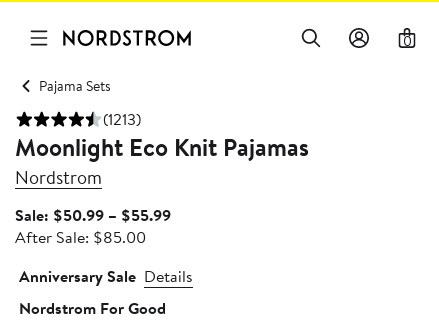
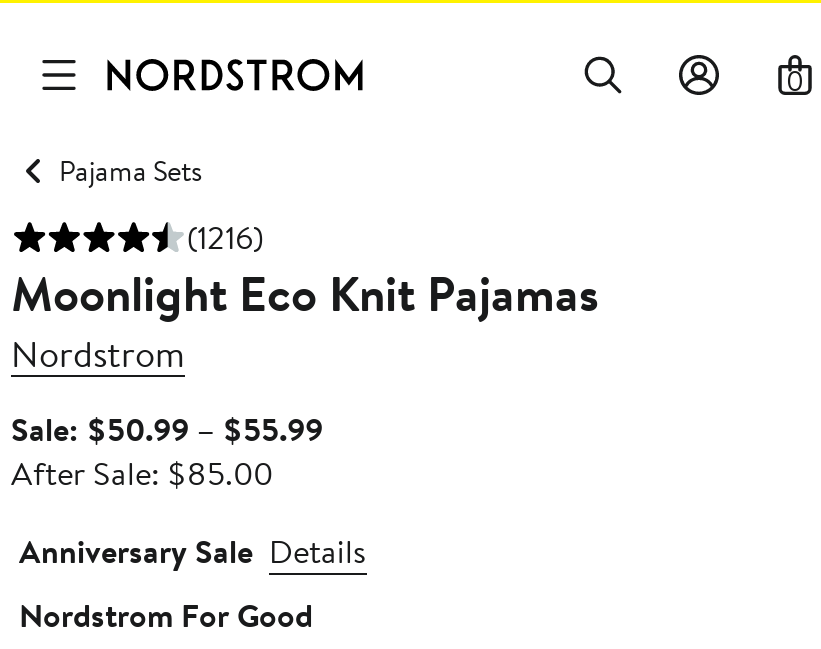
[103,108,141,130] (1213) -> [187,215,263,259] (1216)

